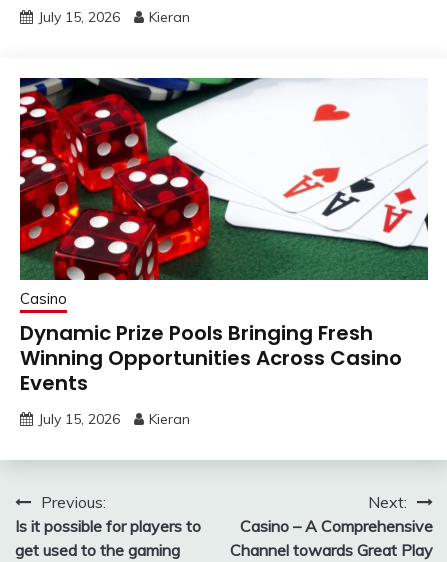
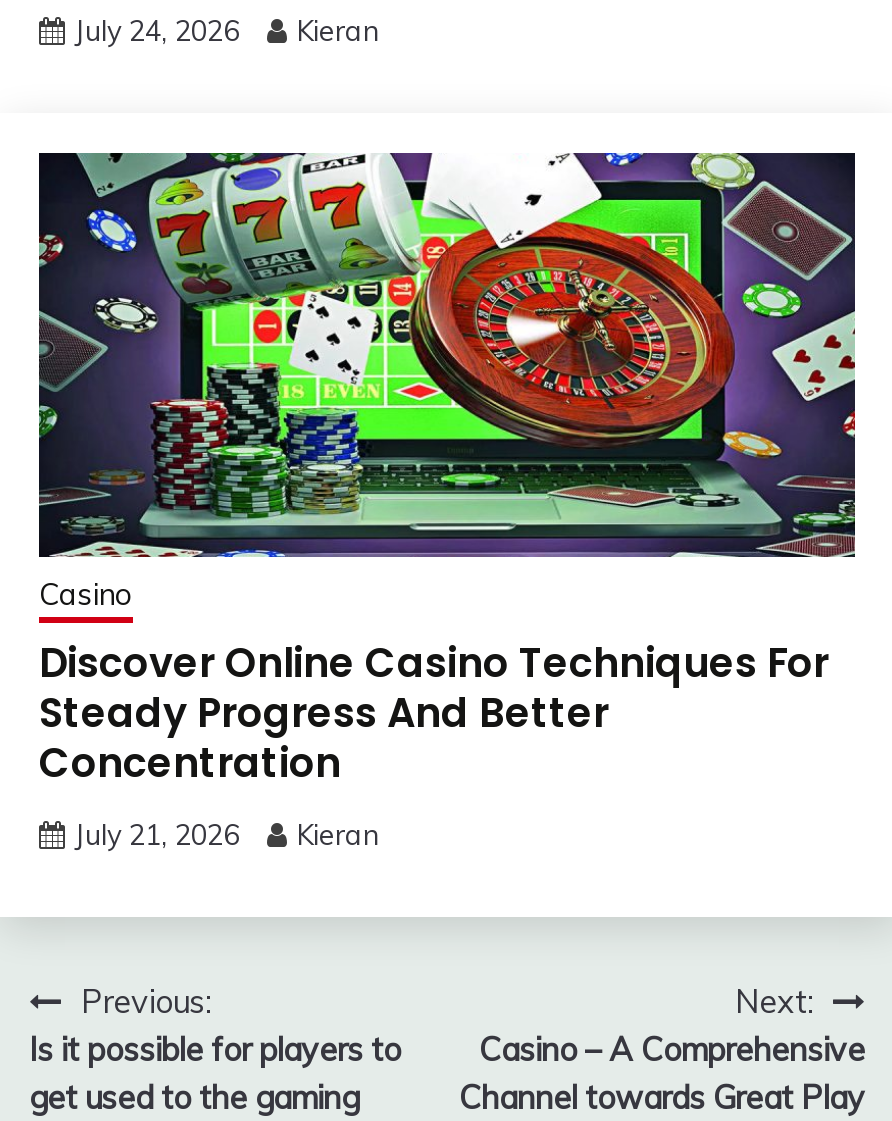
[38,8,190,26] July 15, 2026 Kieran -> [75,13,379,49] July 24, 2026 Kieran
[19,77,428,397] [image] | Dynamic Prize Pools Bringing Fresh | Winning Opportunities Across Casino | Events -> [37,151,857,791] [image] | Discover Online Casino Techniques For | Steady Progress And Better | Concentration
[38,410,190,428] July 15, 2026 Kieran -> [75,817,379,853] July 21, 2026 Kieran

